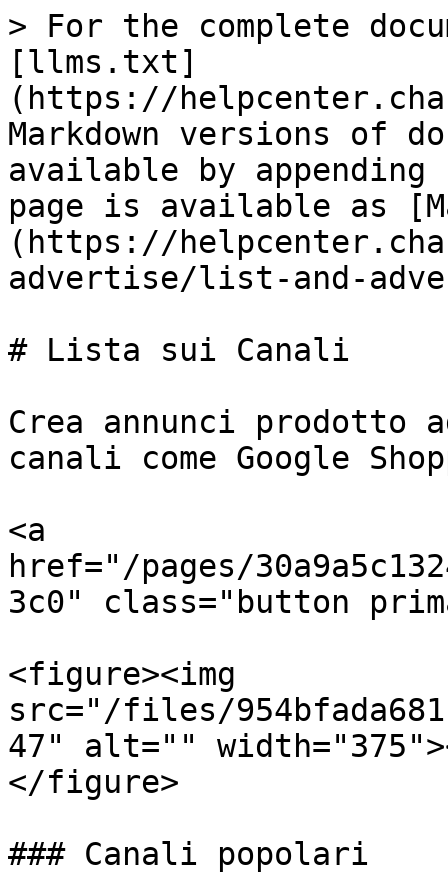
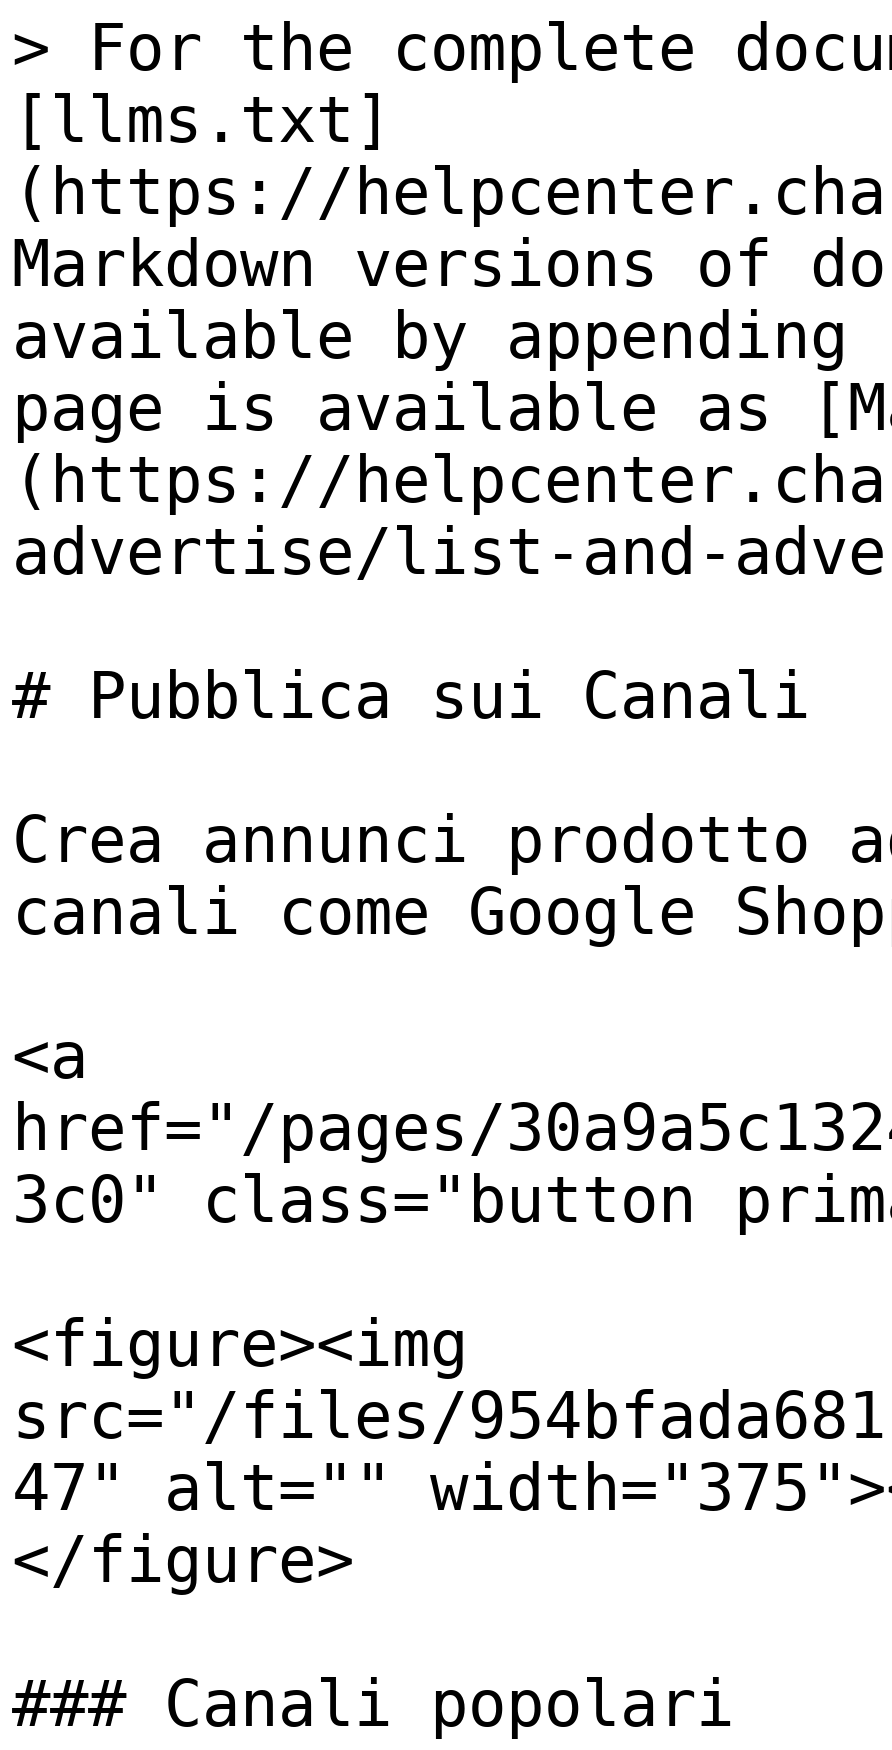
[8,332,350,368] # Lista sui Canali -> [12,660,810,732] # Pubblica sui Canali

